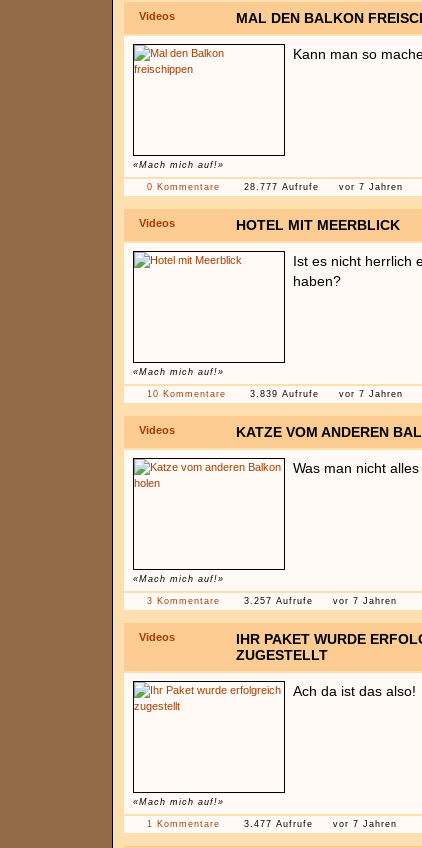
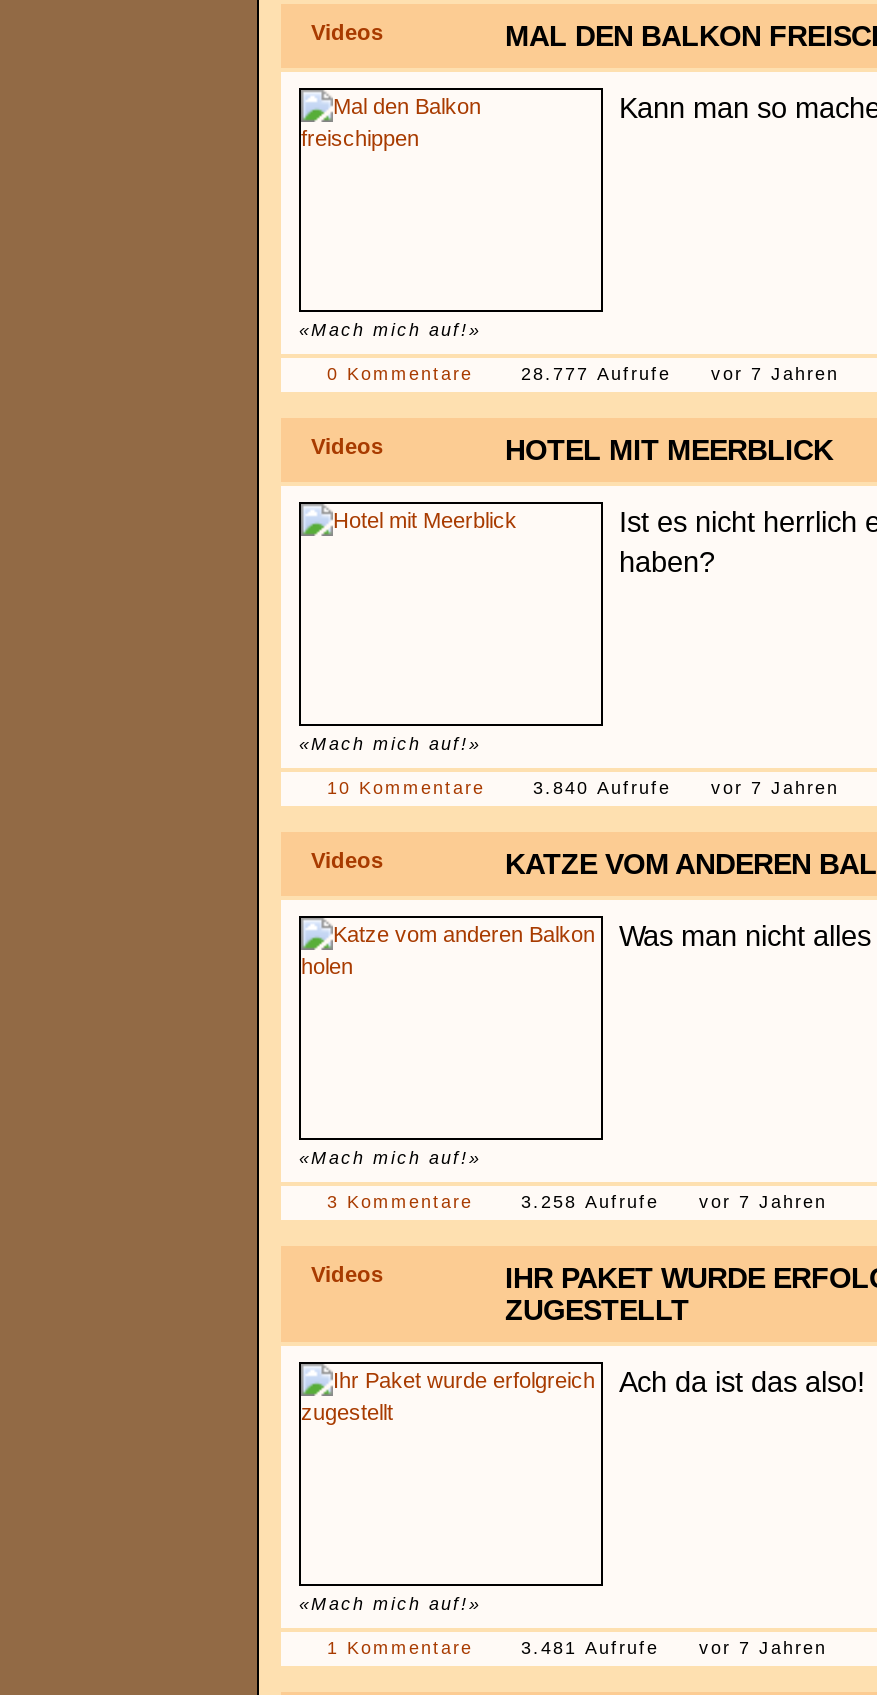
[250,389,403,399] 3.839 Aufrufe vor 7 Jahren -> [533,778,839,798] 3.840 Aufrufe vor 7 Jahren
[244,596,397,606] 3.257 Aufrufe vor 7 Jahren -> [521,1192,827,1212] 3.258 Aufrufe vor 7 Jahren
[244,819,397,829] 3.477 Aufrufe vor 7 Jahren -> [521,1638,827,1658] 3.481 Aufrufe vor 7 Jahren

